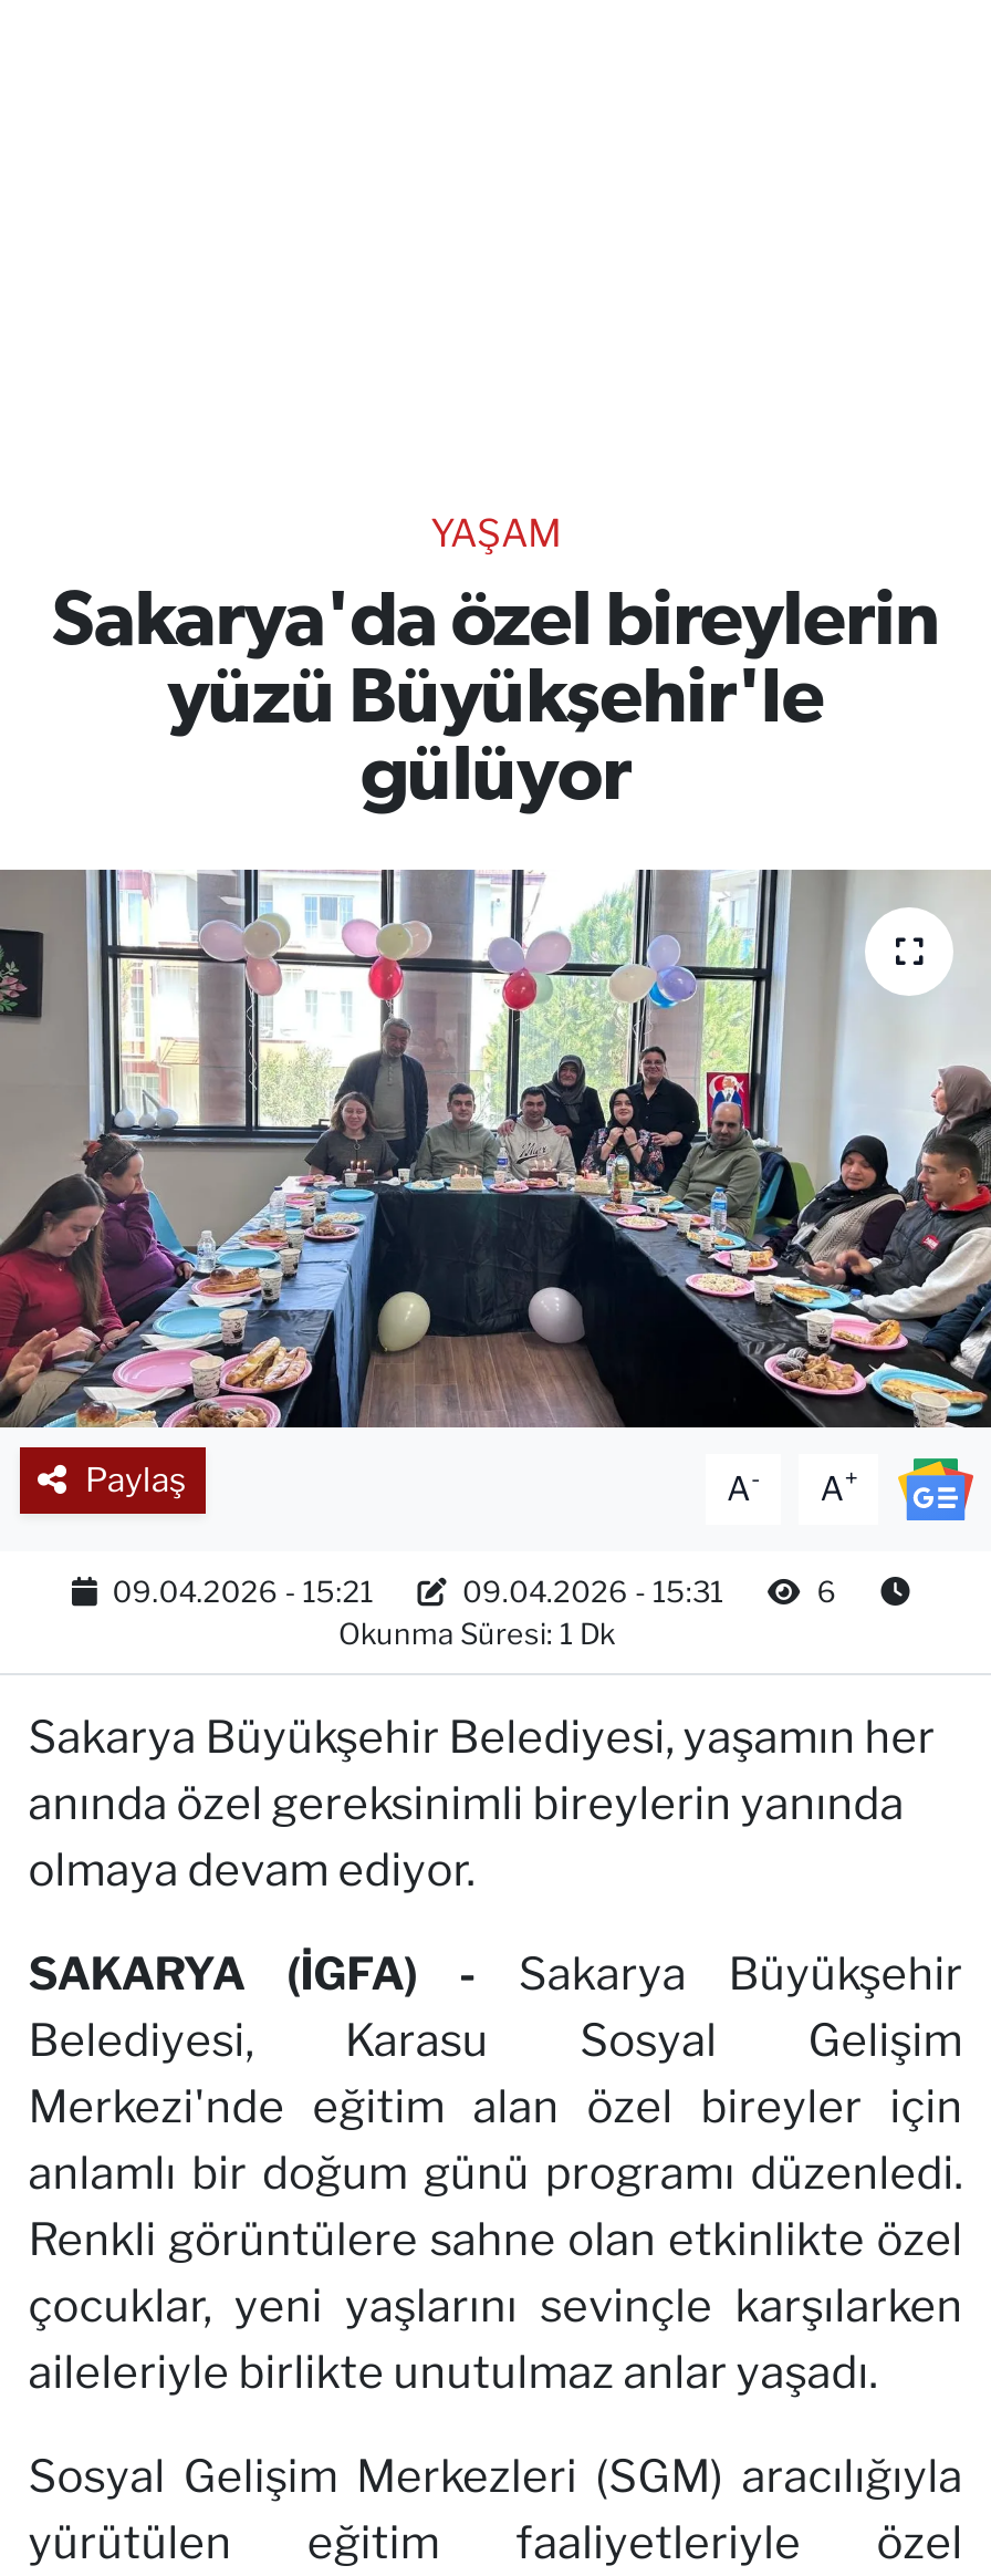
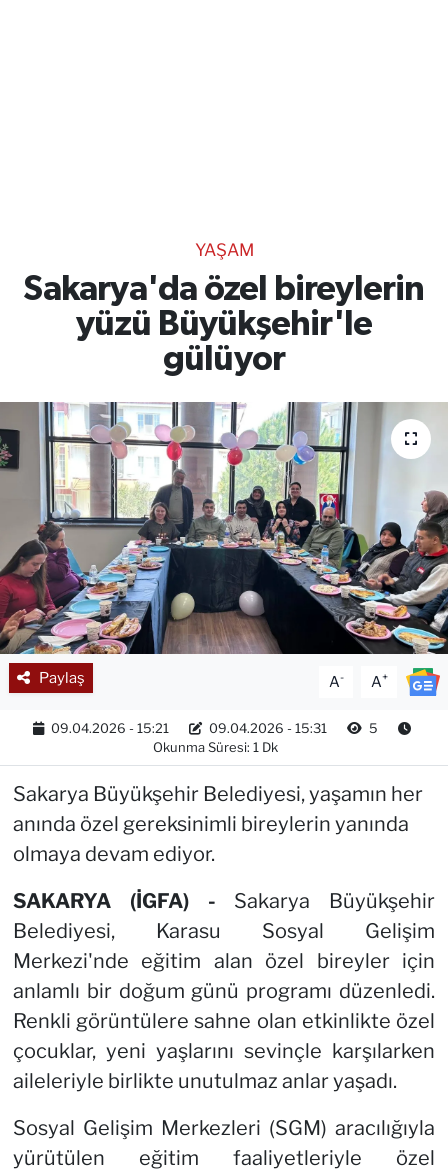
[810,1572,837,1608] 6 -> [366,719,378,735] 5

